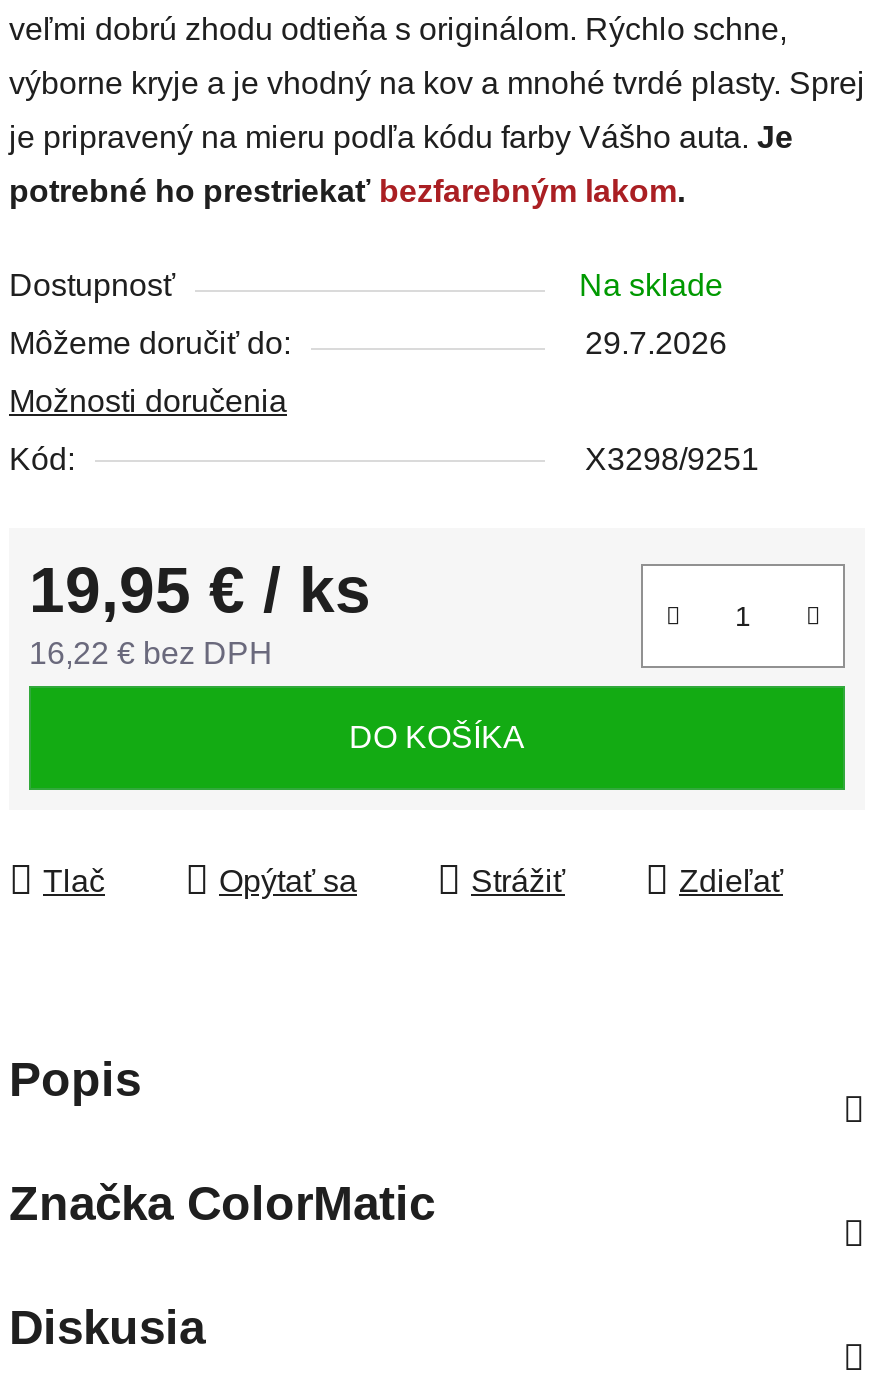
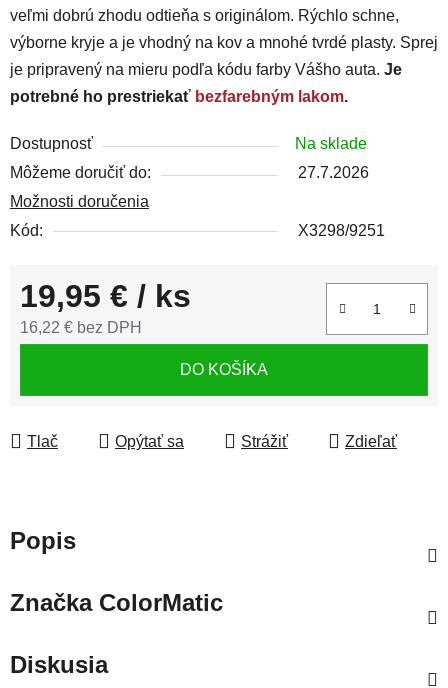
[585,325,727,359] 29.7.2026 -> [298,164,369,181] 27.7.2026

